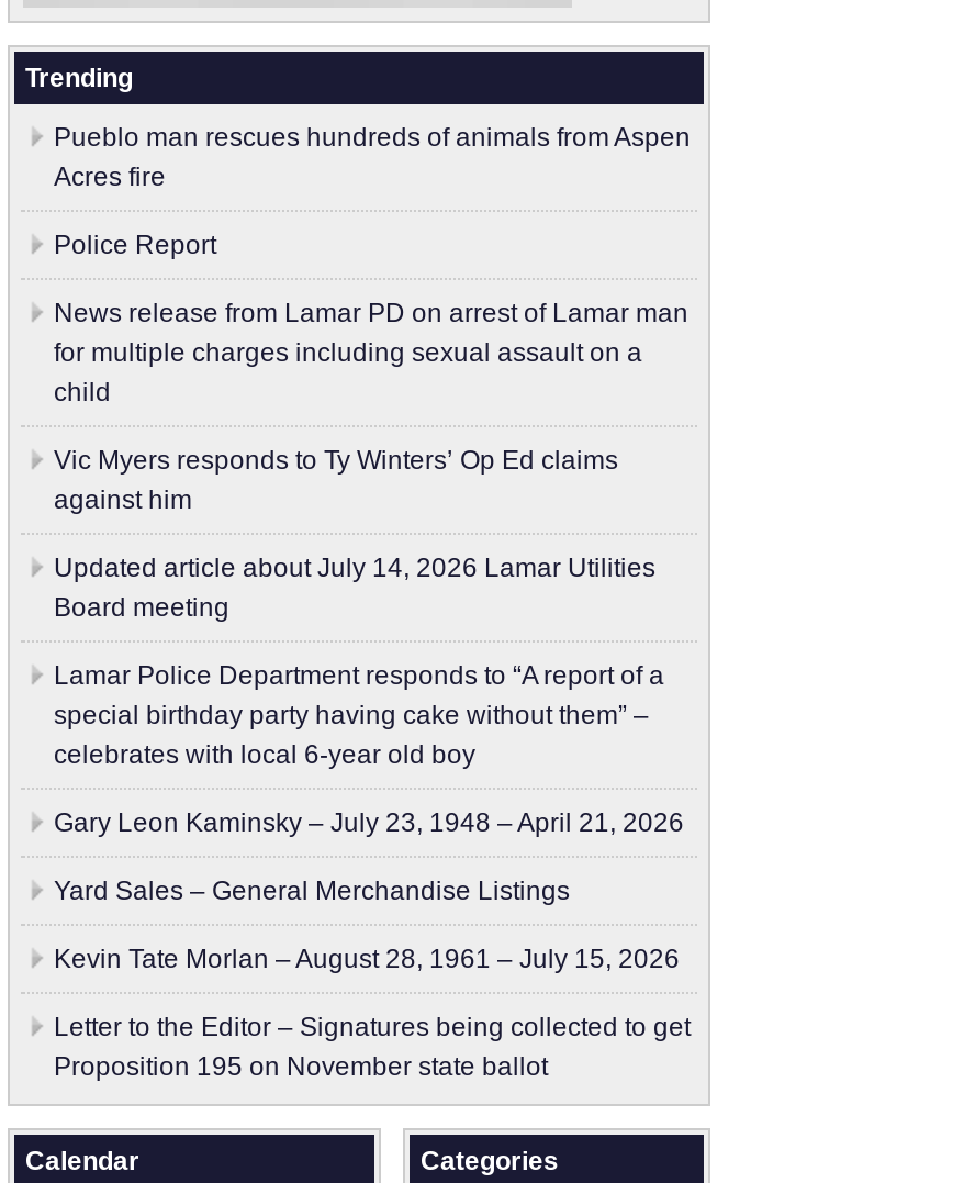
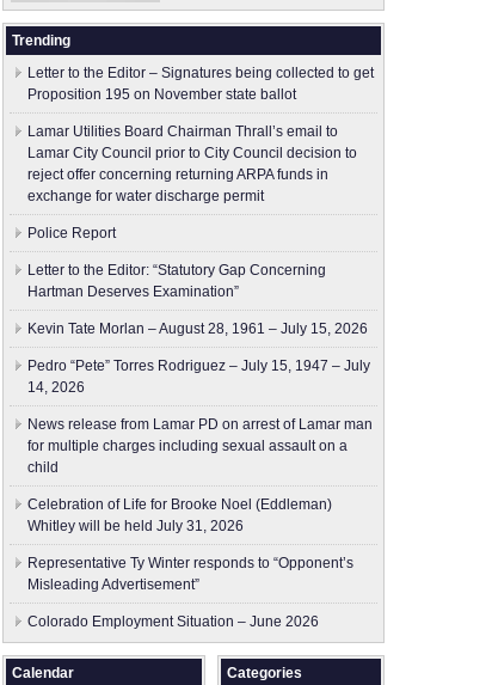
[54,122,691,192] Pueblo man rescues hundreds of animals from Aspen | Acres fire -> [27,123,357,204] Lamar Utilities Board Chairman Thrall’s email to | Lamar City Council prior to City Council decision to | reject offer concerning returning ARPA funds in | exchange for water discharge permit
moved [54,230,216,260] -> [27,225,116,241]: Police Report
none -> [27,262,370,396] Letter to the Editor: “Statutory Gap Concerning | Hartman Deserves Examination” | Pedro “Pete” Torres Rodriguez – July 15, 1947 – July | 14, 2026
moved [54,298,688,408] -> [27,416,373,476]: News release from Lamar PD on arrest of Lamar man | for multiple charges including sexual assault on a | child
[54,445,684,906] Vic Myers responds to Ty Winters’ Op Ed claims | against him | Updated article about July 14, 2026 Lamar Utilities | Board meeting | Lamar Police Department responds to “A report of a | special birthday party having cake without them” – | celebrates with local 6-year old boy | Gary Leon Kaminsky – July 23, 1948 – April 21, 2026 | Yard Sales – General Merchandise Listings -> [27,496,353,630] Celebration of Life for Brooke Noel (Eddleman) | Whitley will be held July 31, 2026 | Representative Ty Winter responds to “Opponent’s | Misleading Advertisement” | Colorado Employment Situation – June 2026
moved [54,944,680,974] -> [27,320,368,337]: Kevin Tate Morlan – August 28, 1961 – July 15, 2026
moved [54,1012,691,1082] -> [27,65,374,103]: Letter to the Editor – Signatures being collected to get | Proposition 195 on November state ballot

